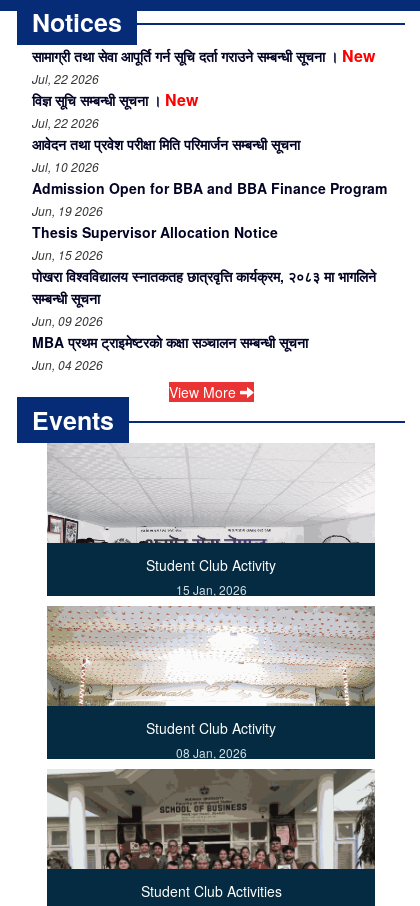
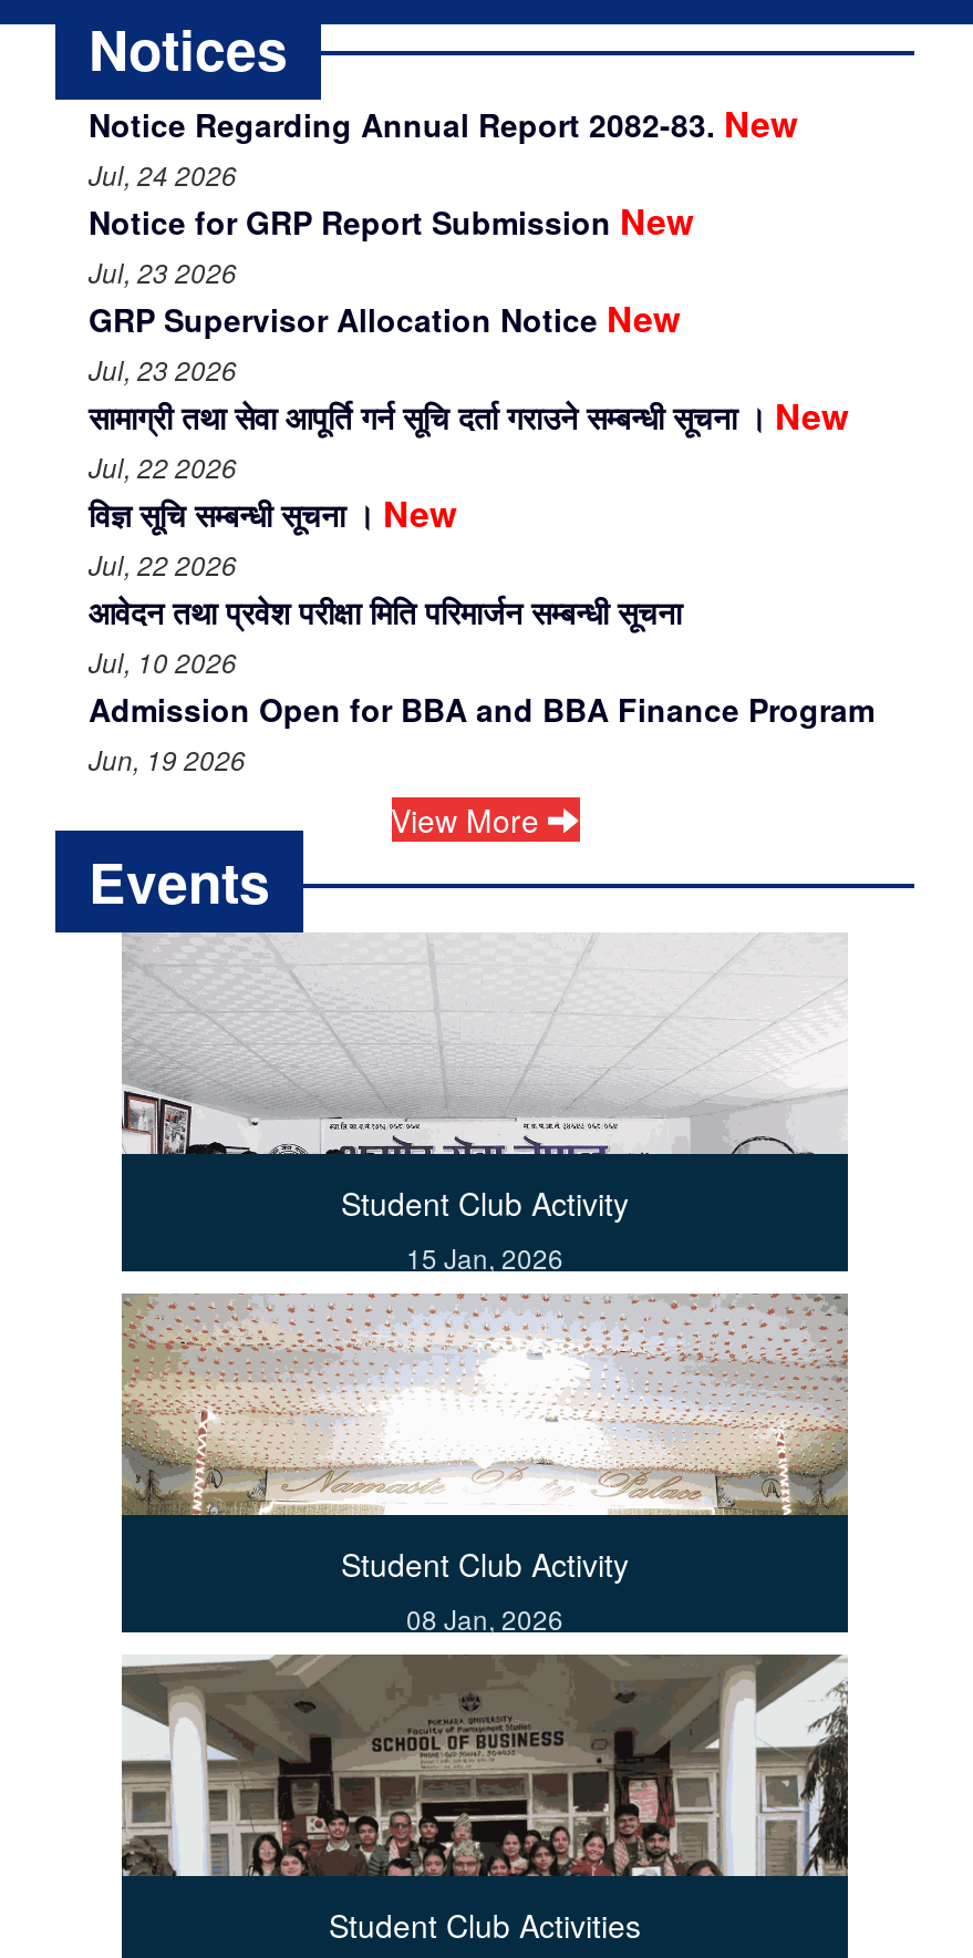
none -> [89,98,797,388] Notice Regarding Annual Report 2082-83. New | Jul, 24 2026 | Notice for GRP Report Submission New | Jul, 23 2026 | GRP Supervisor Allocation Notice New | Jul, 23 2026
moved [32,44,387,219] -> [89,390,874,778]: सामाग्री तथा सेवा आपूर्ति गर्न सूचि दर्ता गराउने सम्बन्धी सूचना । New | Jul, 22 2026 | विज्ञ सूचि सम्बन्धी सूचना । New | Jul, 22 2026 | आवेदन तथा प्रवेश परीक्षा मिति परिमार्जन सम्बन्धी सूचना | Jul, 10 2026 | Admission Open for BBA and BBA Finance Program | Jun, 19 2026
[32,222,376,373] Thesis Supervisor Allocation Notice | Jun, 15 2026 | पोखरा विश्वविद्यालय स्नातकतह छात्रवृत्ति कार्यक्रम, २०८३ मा भागलिने | सम्बन्धी सूचना | Jun, 09 2026 | MBA प्रथम ट्राइमेष्टरकाे कक्षा सञ्चालन सम्बन्धी सूचना | Jun, 04 2026 -> none

